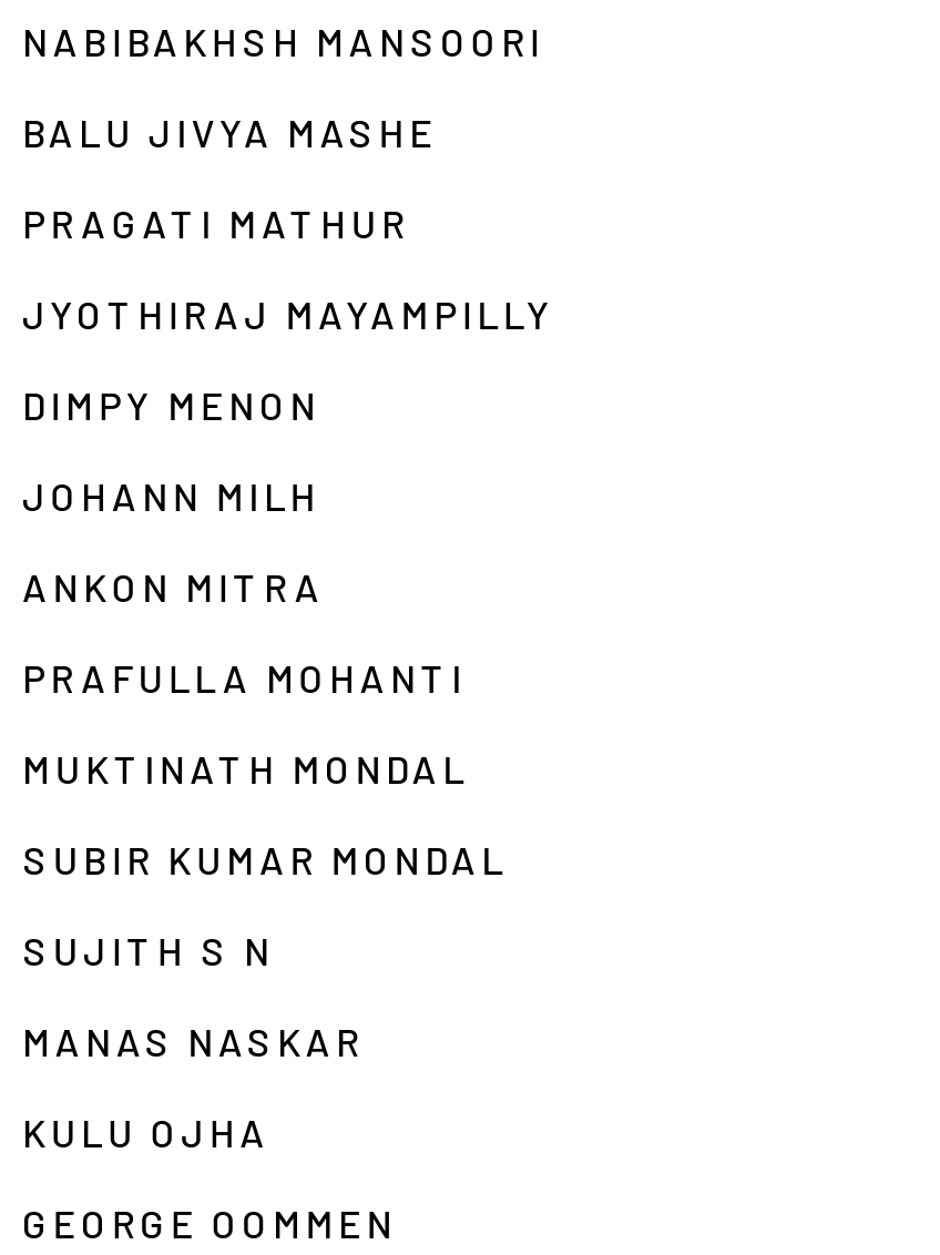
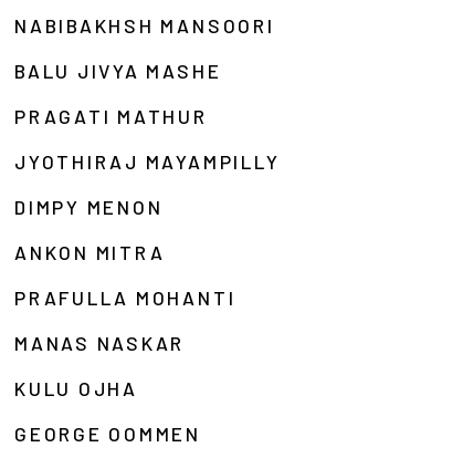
[22,472,320,517] JOHANN MILH -> none
[22,745,507,971] MUKTINATH MONDAL | SUBIR KUMAR MONDAL | SUJITH S N -> none

